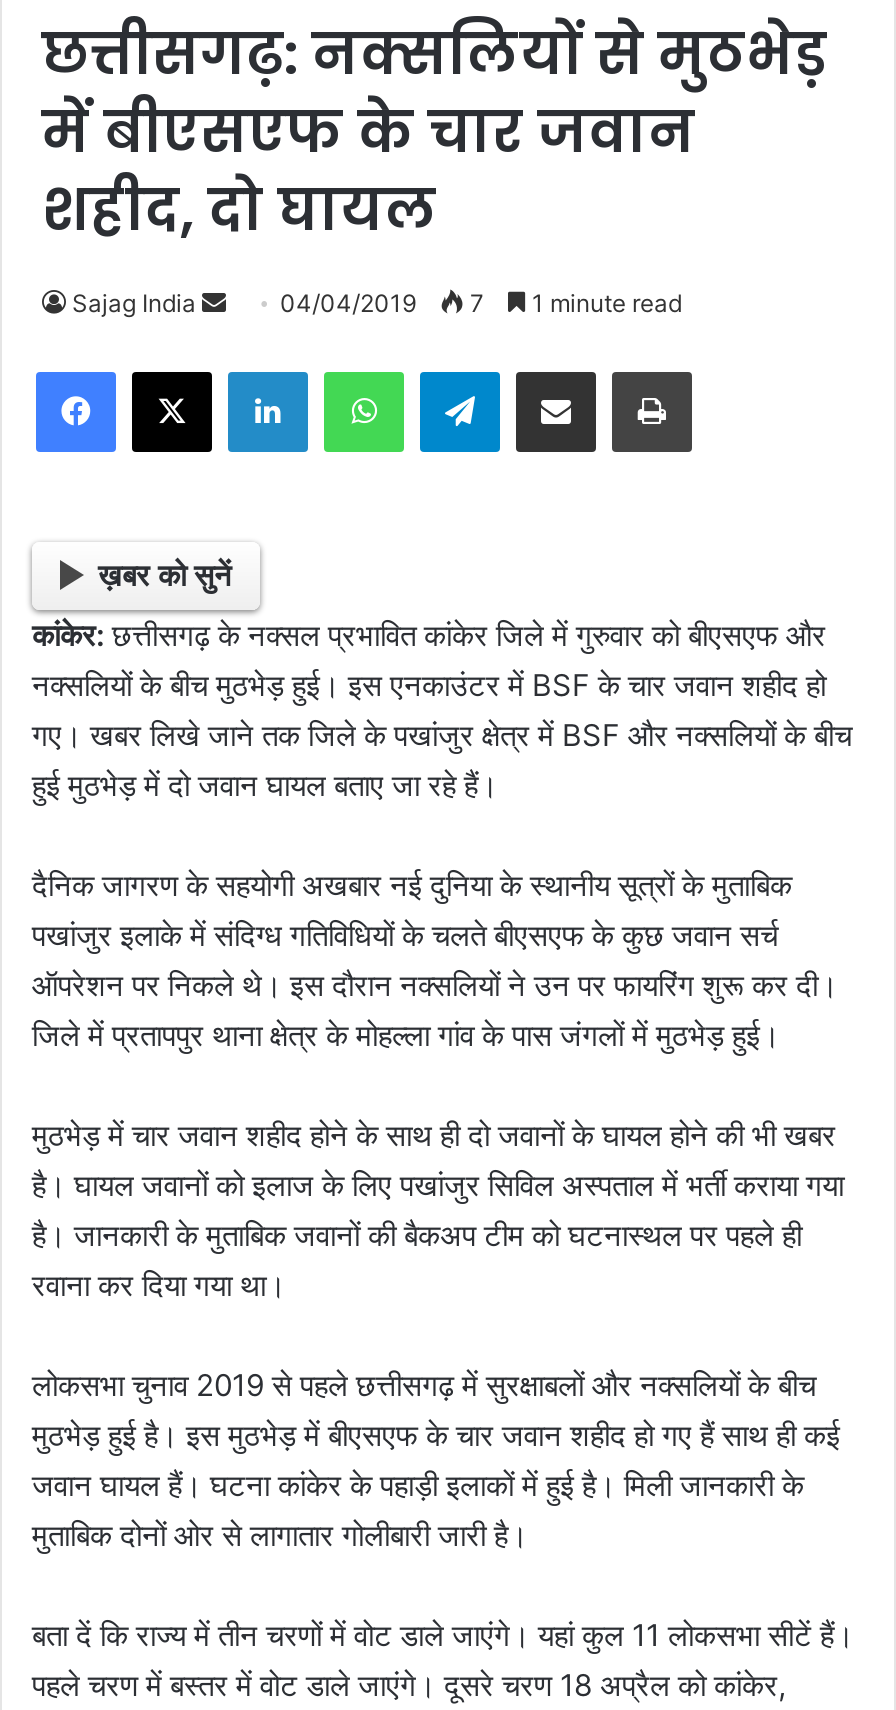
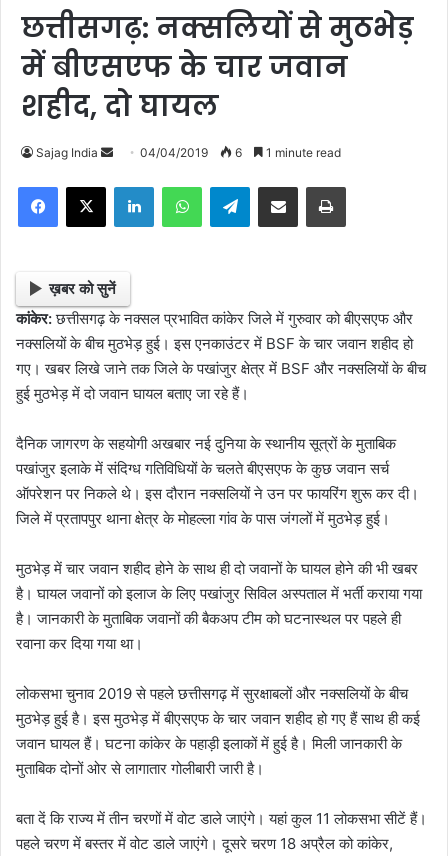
[464,287,484,317] 7 -> [232,144,242,159] 6

